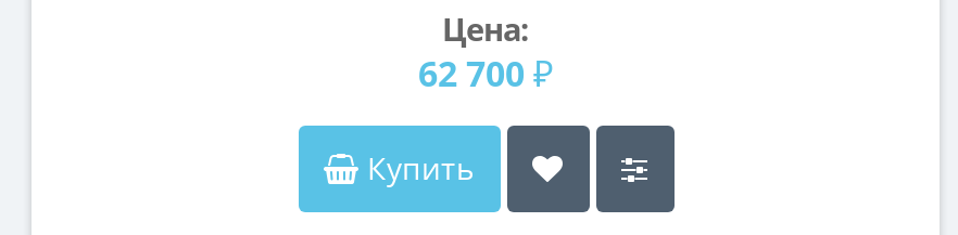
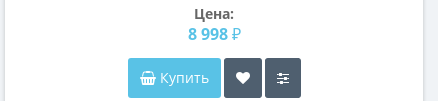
[418,49,553,97] 62 700 ₽ -> [187,23,240,45] 8 998 ₽

